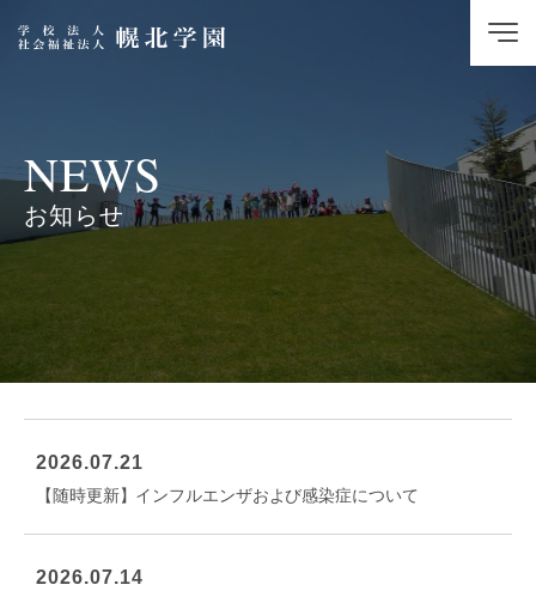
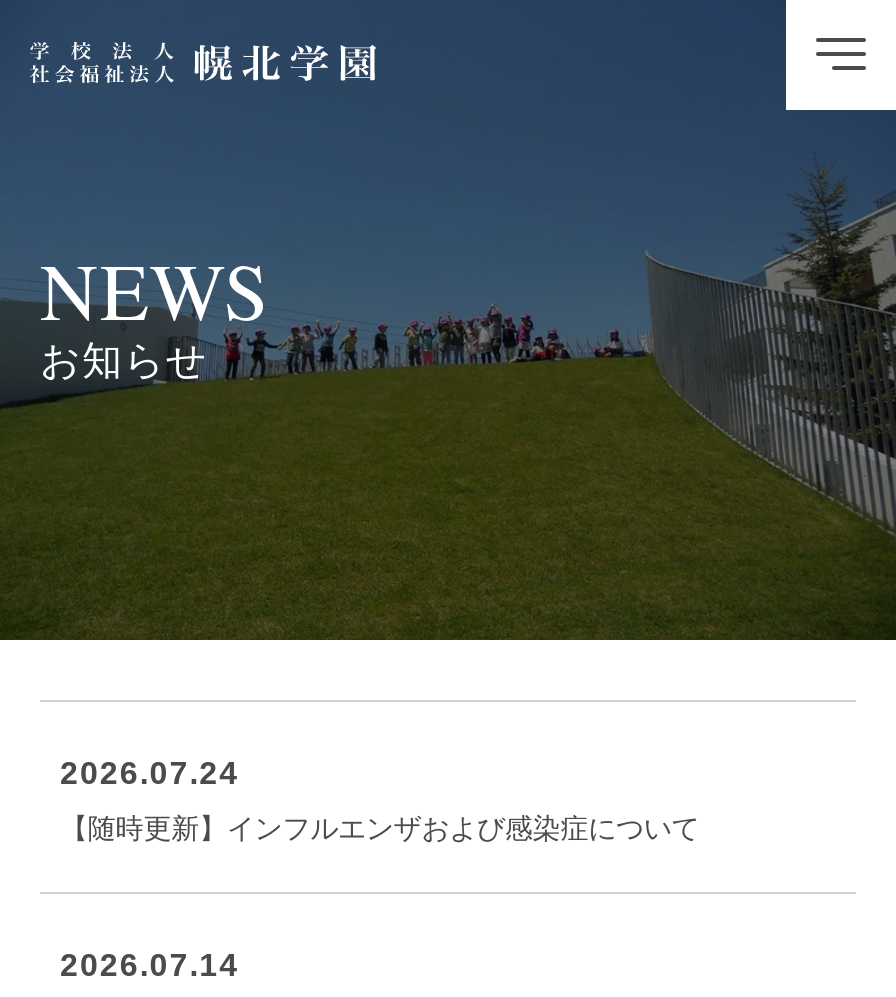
[36,452,143,473] 2026.07.21 -> [60,756,239,790] 2026.07.24

